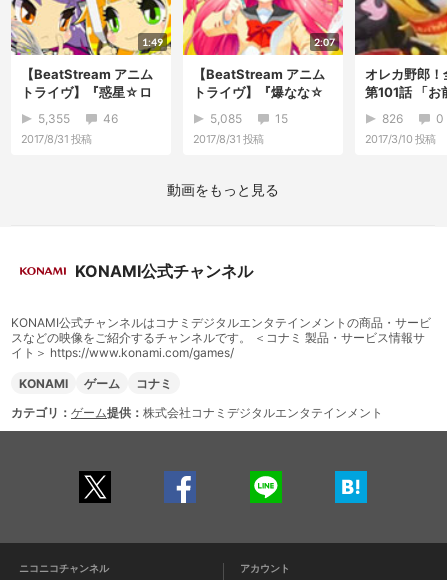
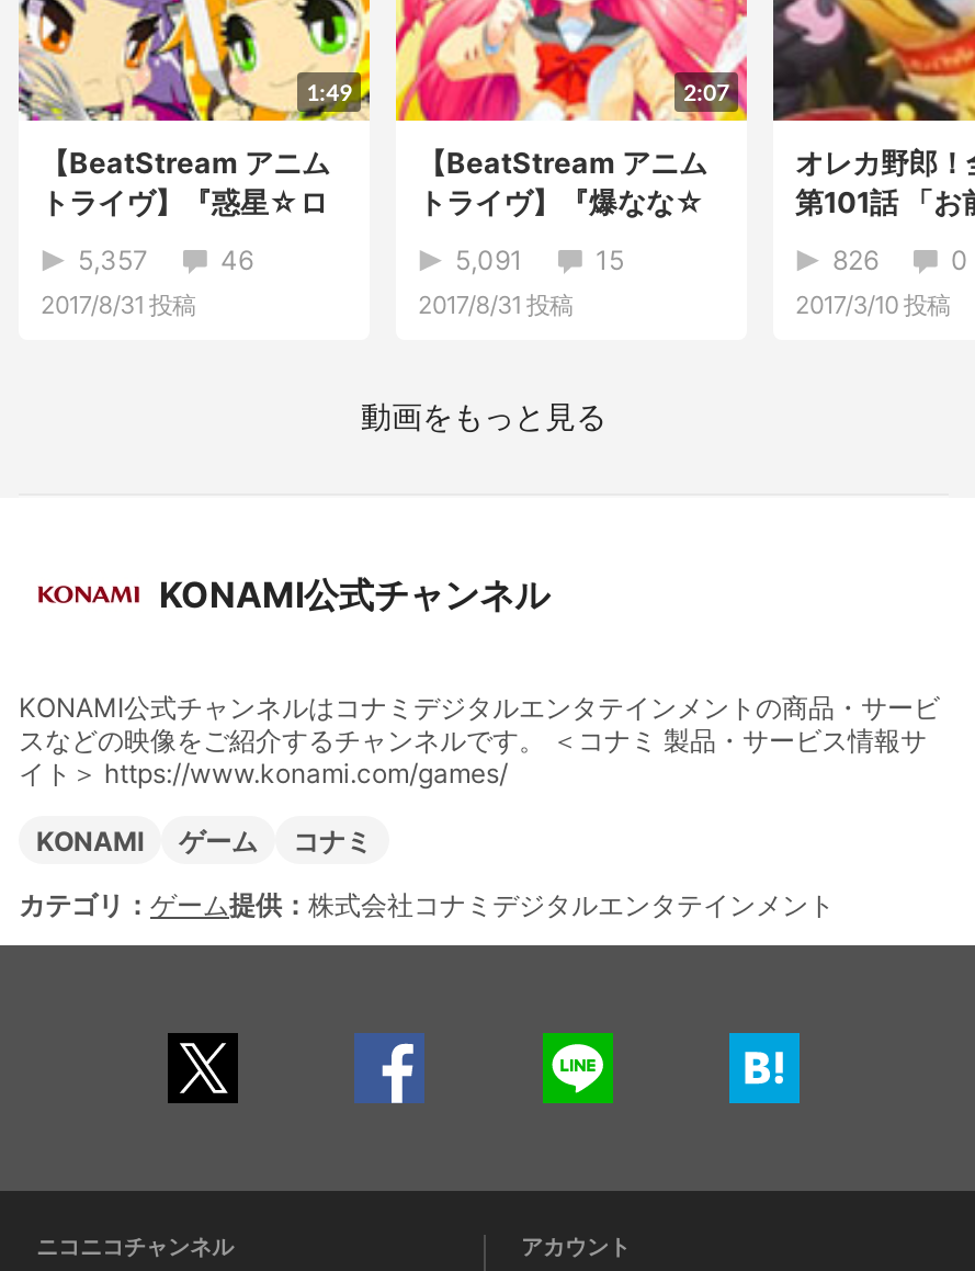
[38,111,70,126] 5,355 -> [78,243,148,276] 5,357
[210,111,242,126] 5,085 -> [455,243,523,276] 5,091

